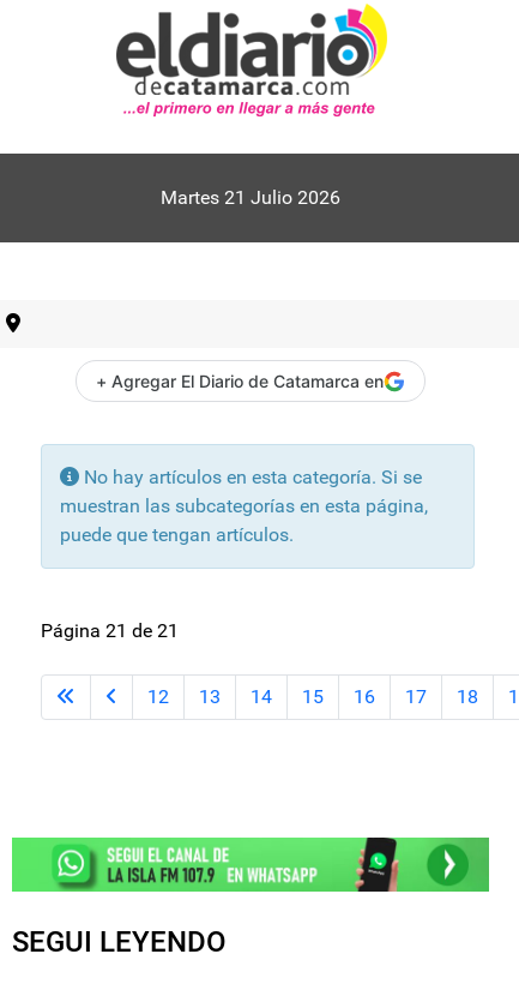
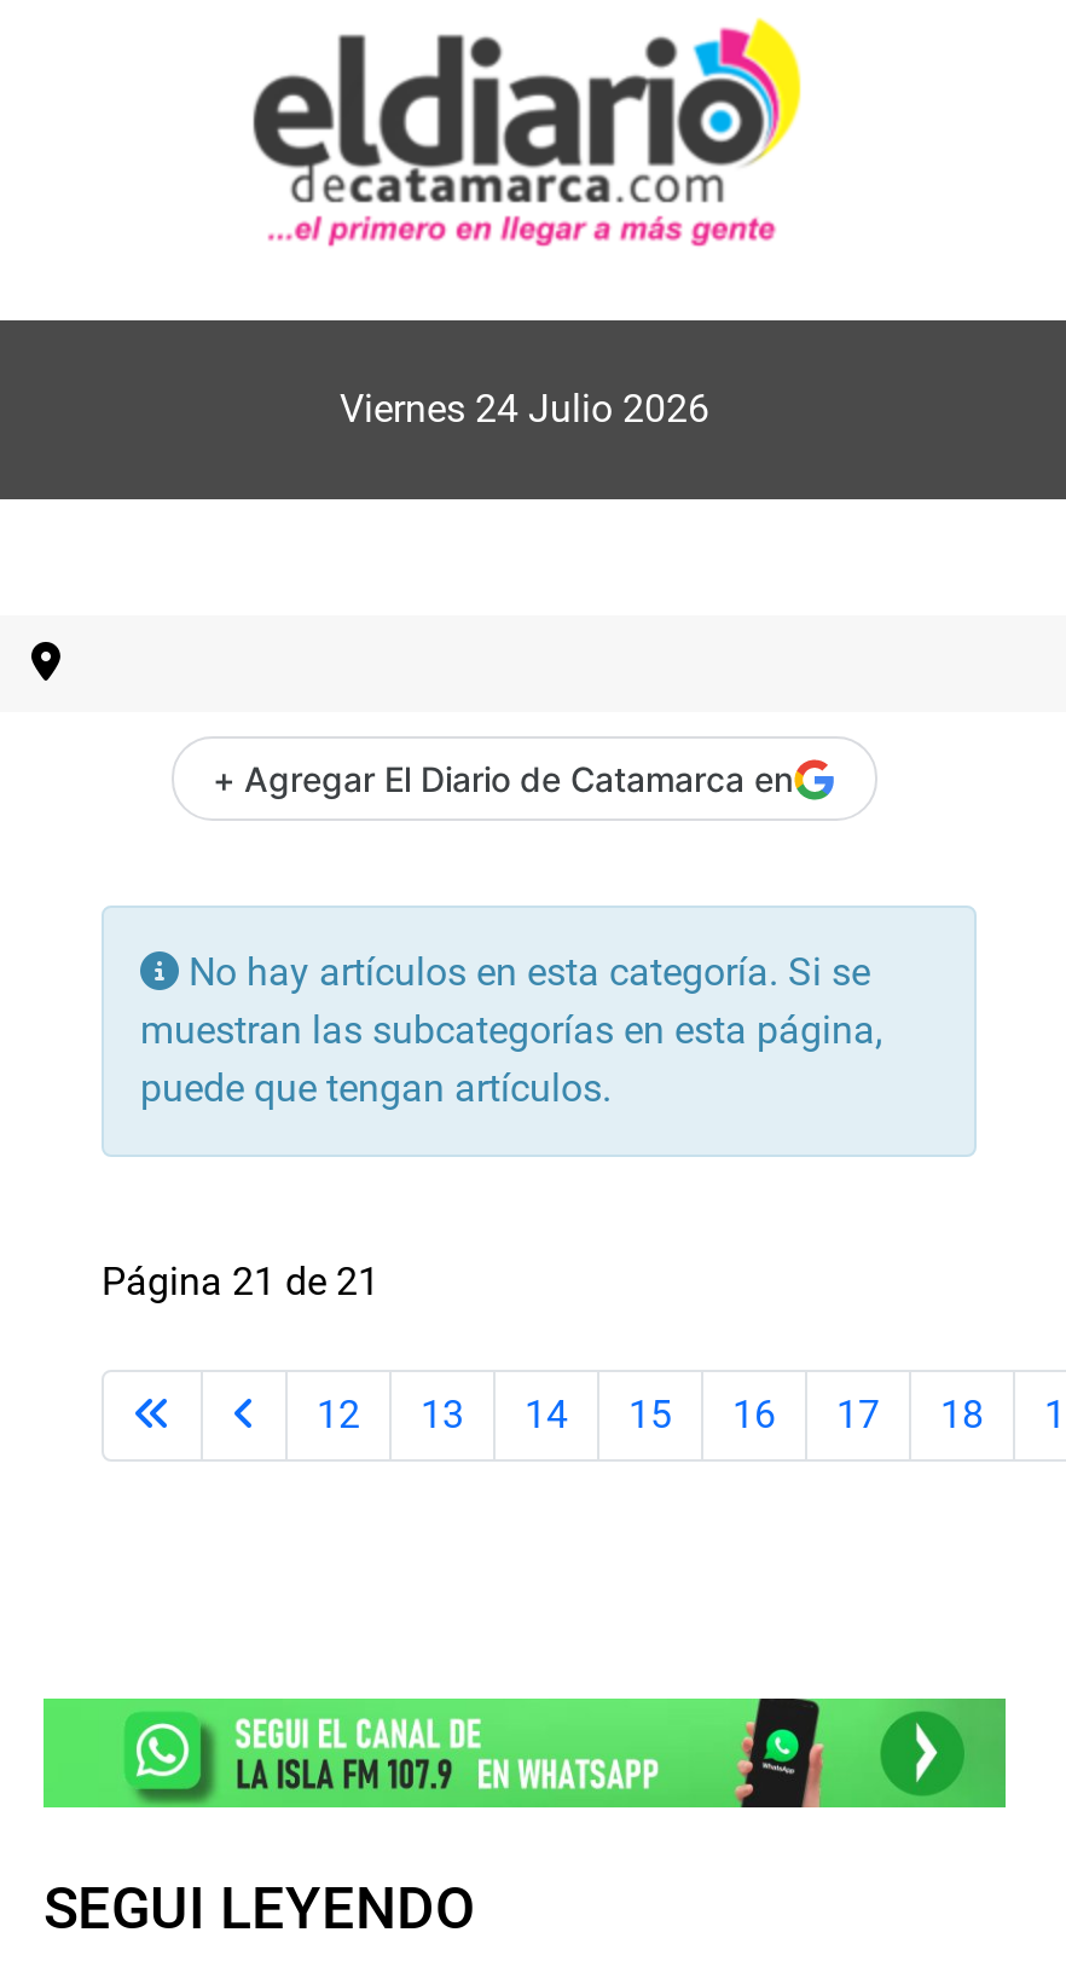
[161,186,340,209] Martes 21 Julio 2026 -> [340,386,709,432] Viernes 24 Julio 2026

